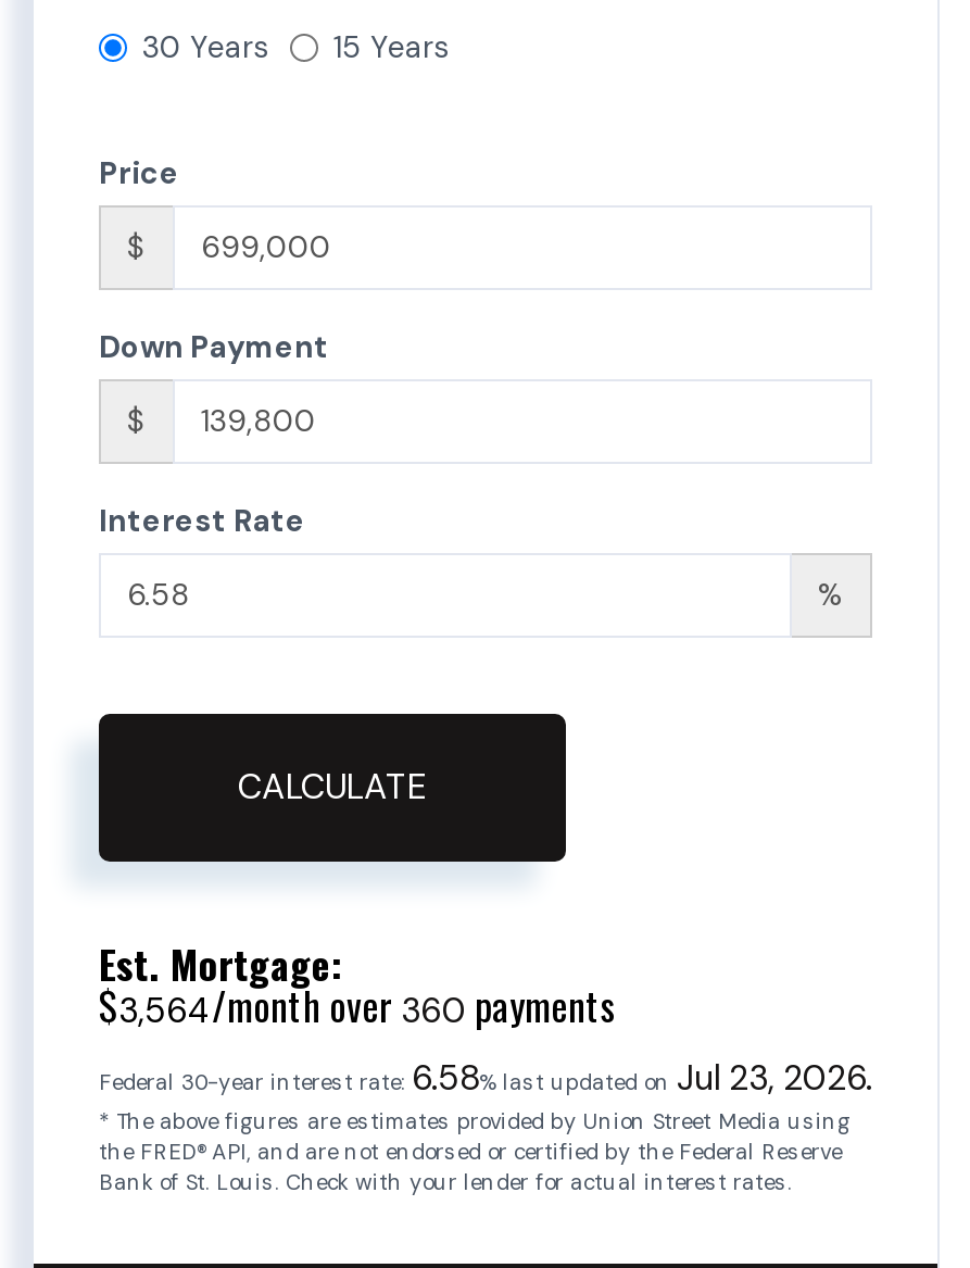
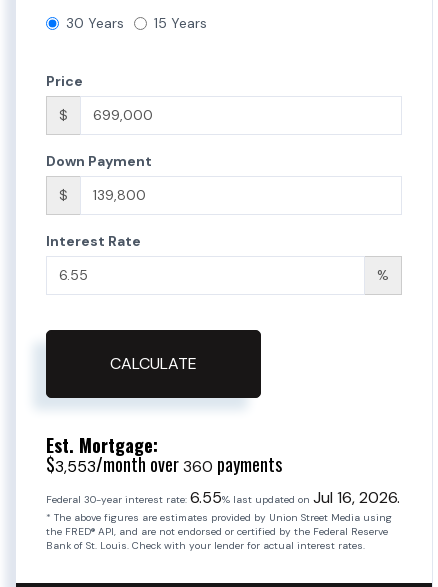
[99,976,616,1032] $3,564/month over 360 payments -> [46,451,282,477] $3,553/month over 360 payments
[99,1054,872,1100] Federal 30-year interest rate: 6.58% last updated on Jul 23, 2026. -> [46,487,400,508] Federal 30-year interest rate: 6.55% last updated on Jul 16, 2026.

